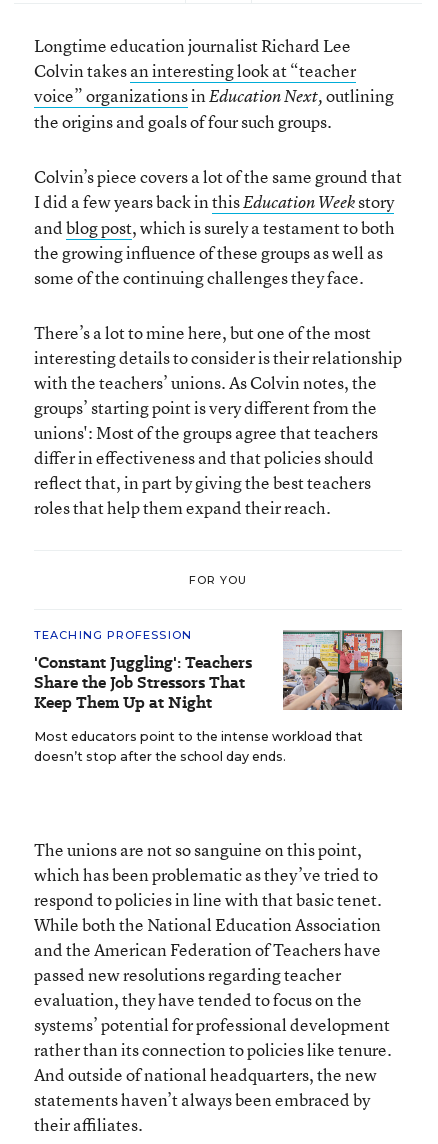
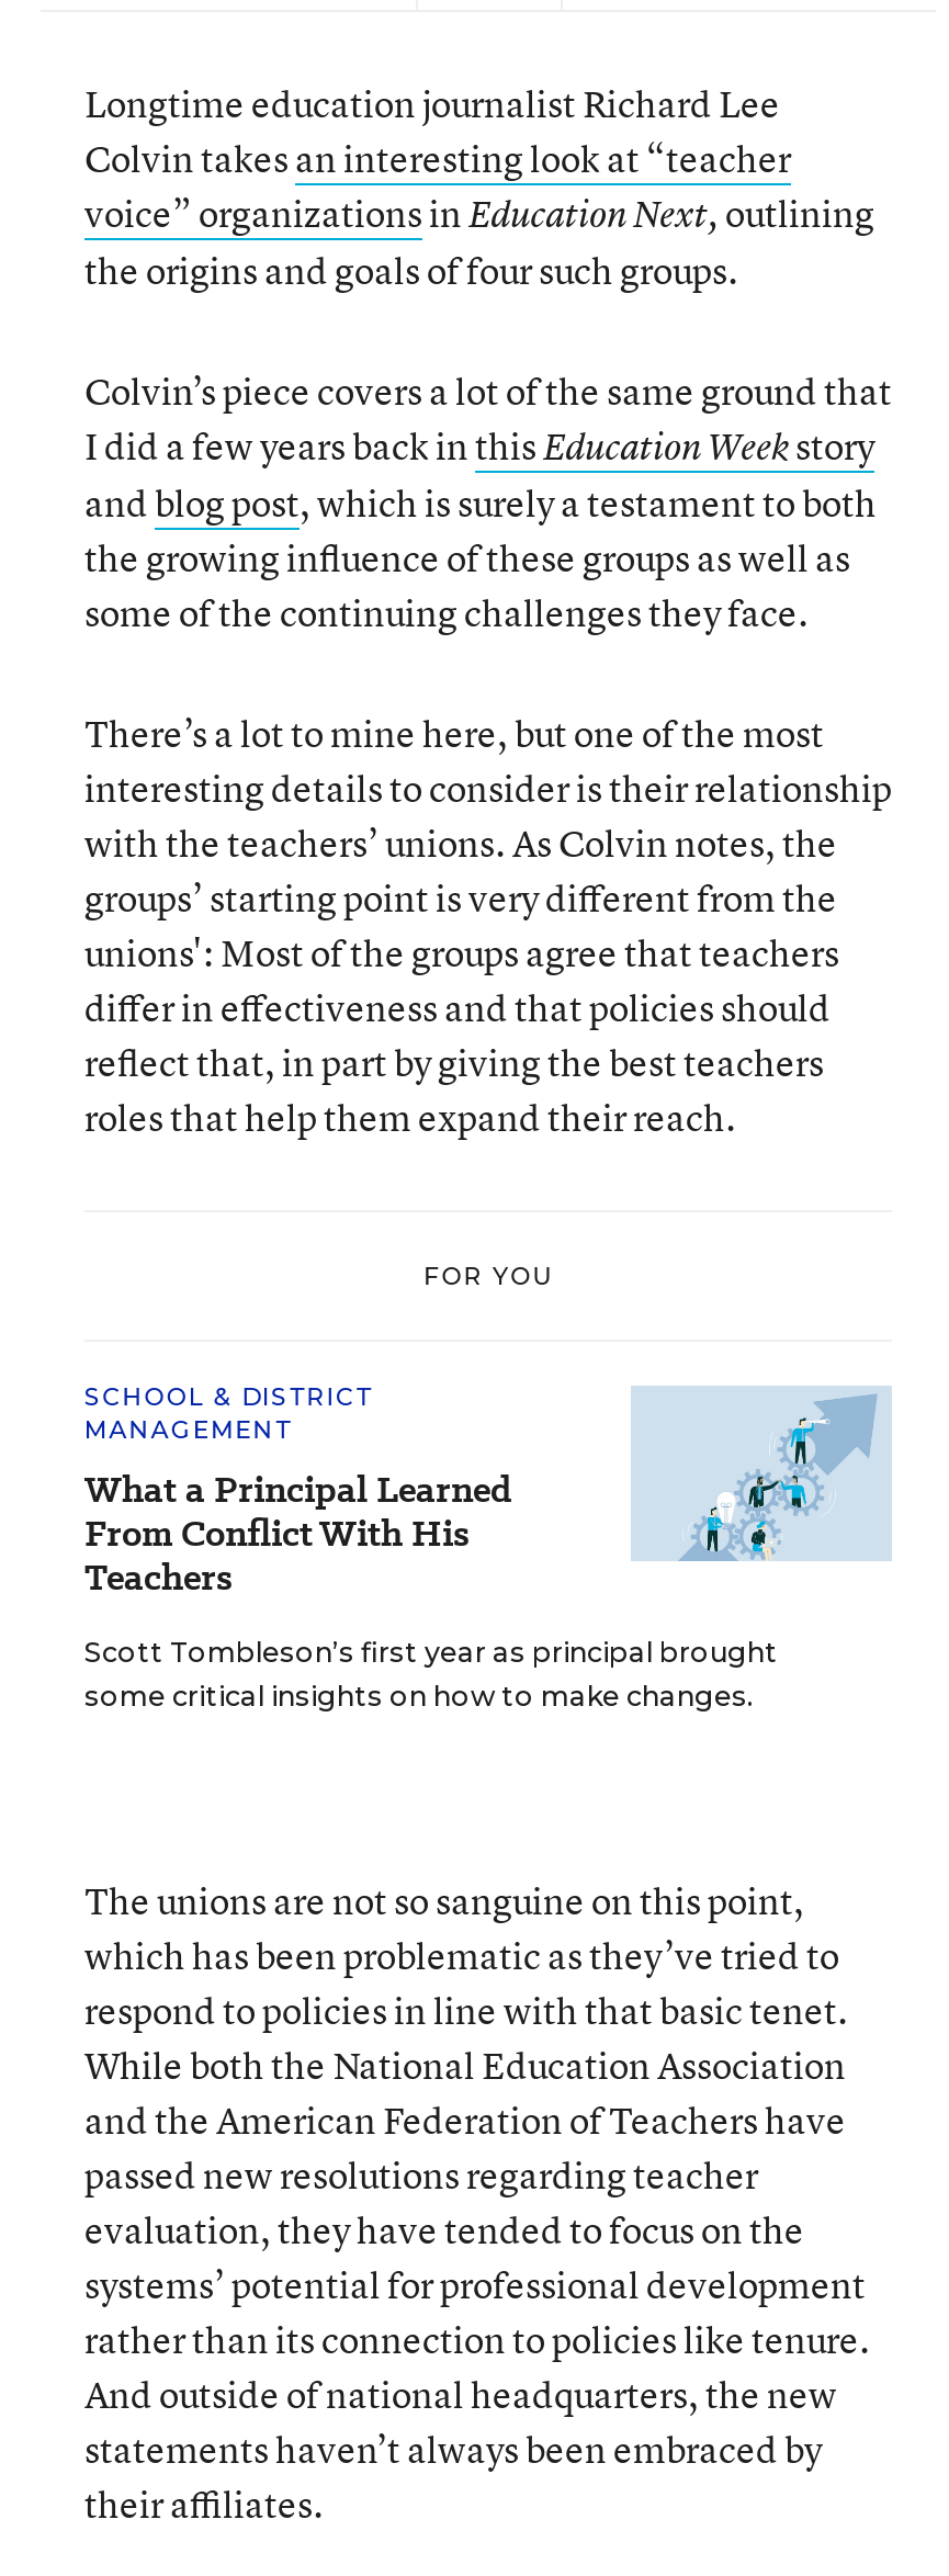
[34,628,252,714] TEACHING PROFESSION | 'Constant Juggling': Teachers | Share the Job Stressors That | Keep Them Up at Night -> [84,1381,512,1603] SCHOOL & DISTRICT | MANAGEMENT | What a Principal Learned | From Conflict With His | Teachers
[34,630,403,764] [image] | Most educators point to the intense workload that | doesn’t stop after the school day ends. -> [84,1386,892,1713] [image] | Scott Tombleson’s first year as principal brought | some critical insights on how to make changes.

